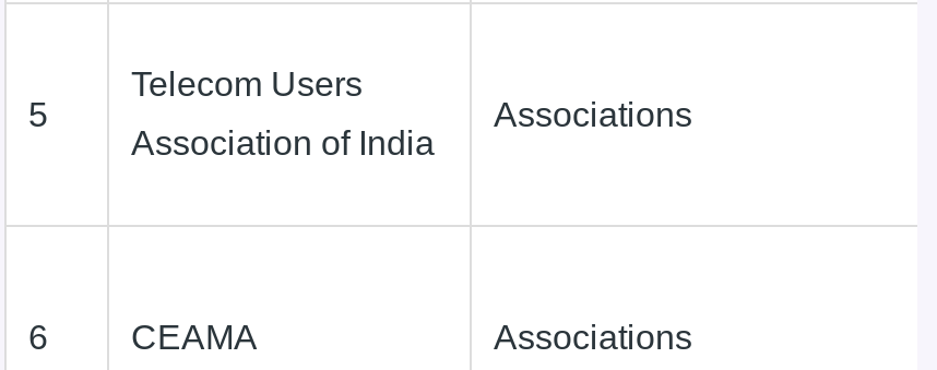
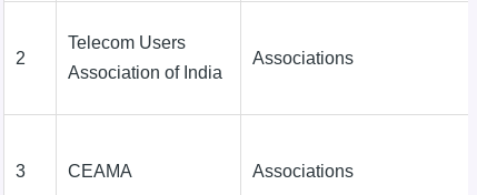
[28,95,48,132] 5 -> [16,48,26,67] 2
[28,318,48,355] 6 -> [16,161,26,180] 3

